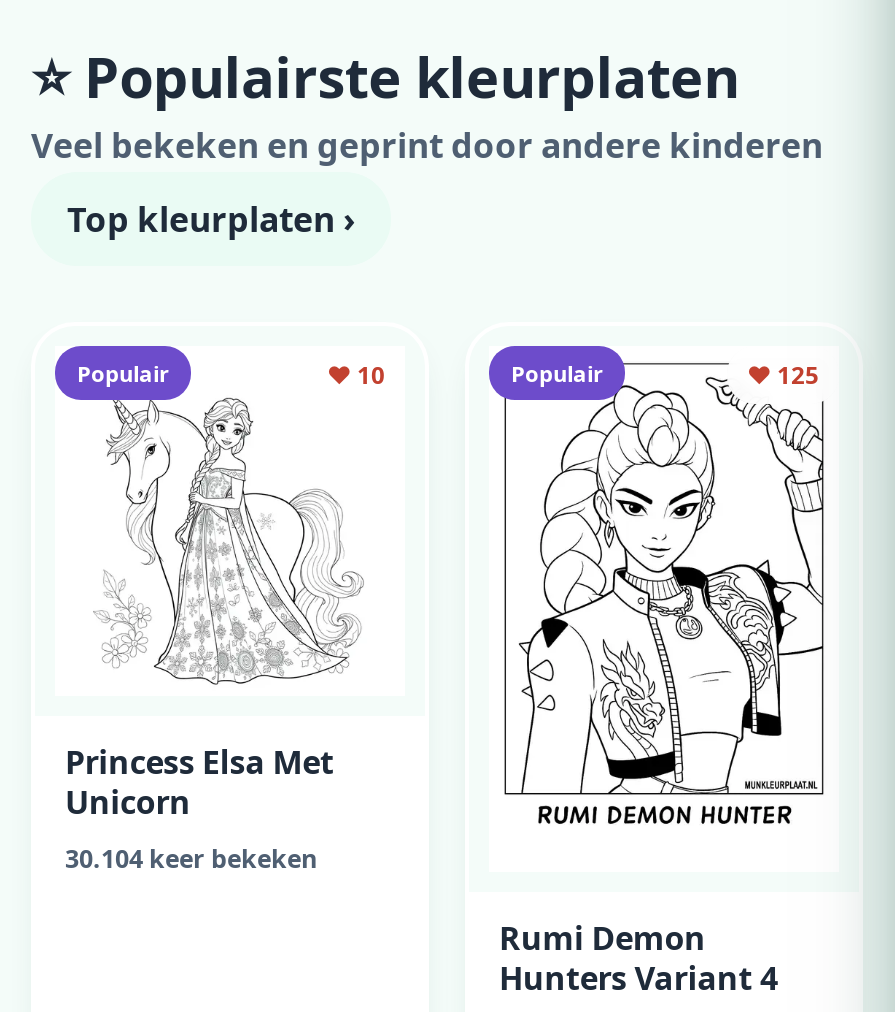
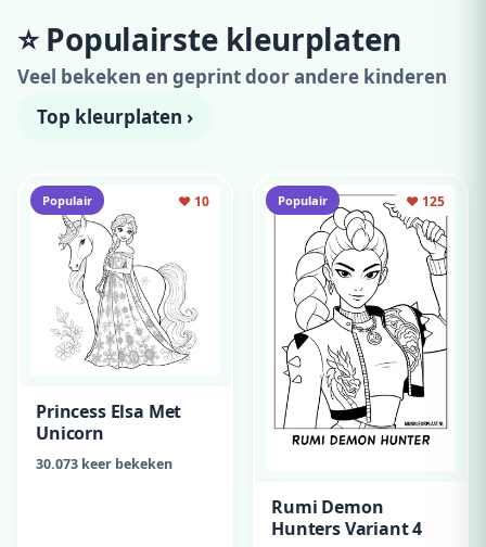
[65,843,317,877] 30.104 keer bekeken -> [36,455,172,473] 30.073 keer bekeken

